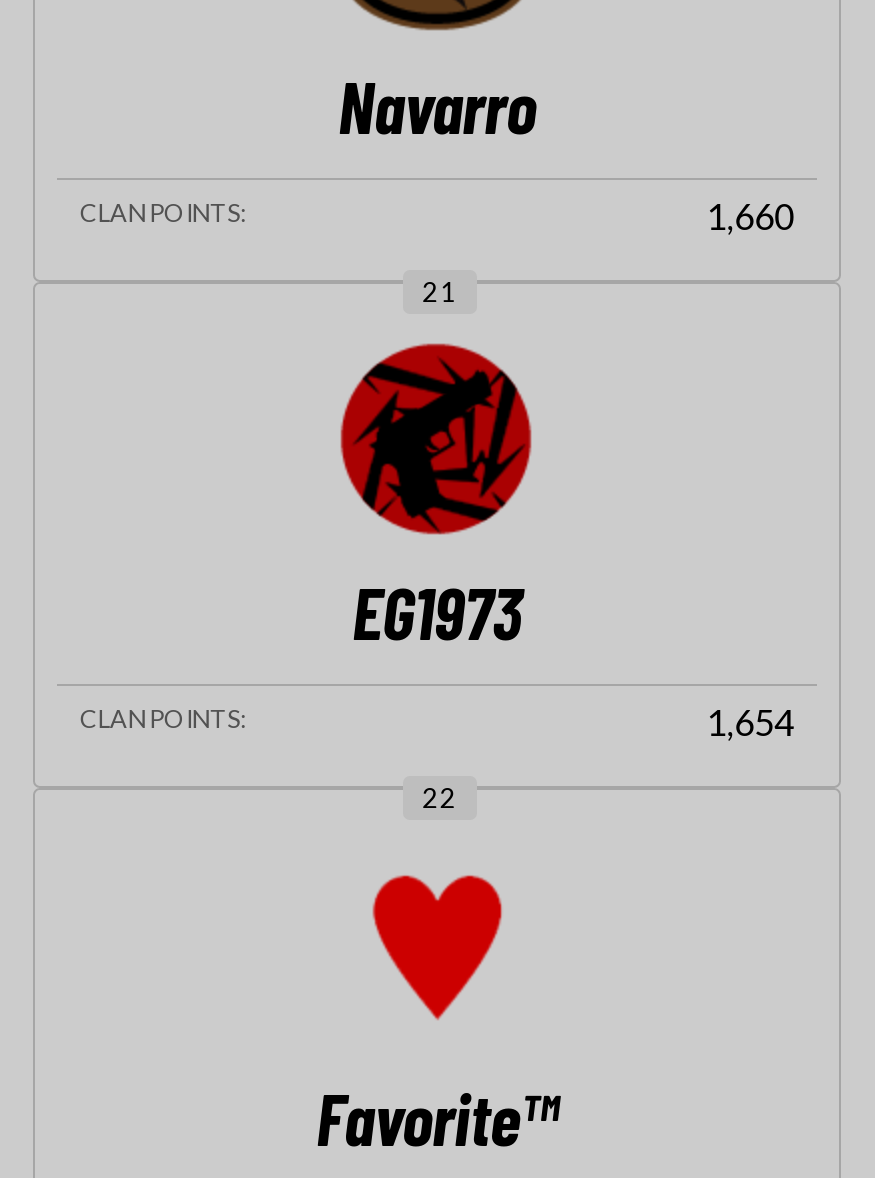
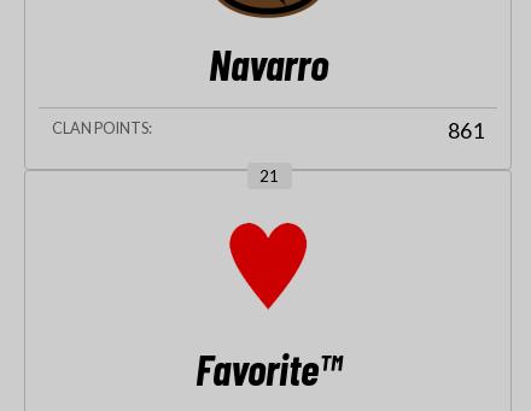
[706,195,794,239] 1,660 -> [447,117,483,144] 861
[339,342,794,814] [image] | EG1973 | 1,654 | 22 -> none

